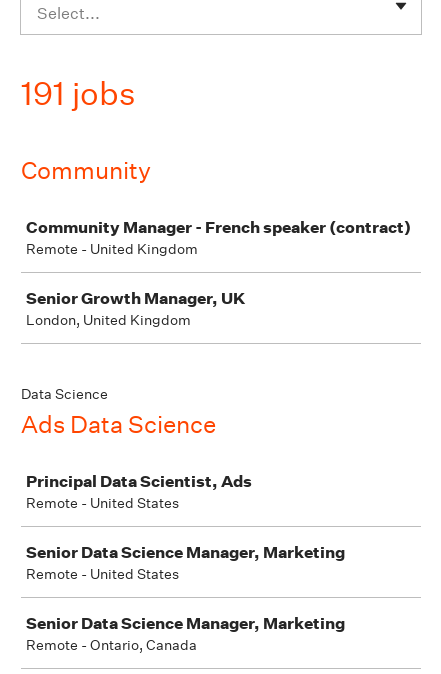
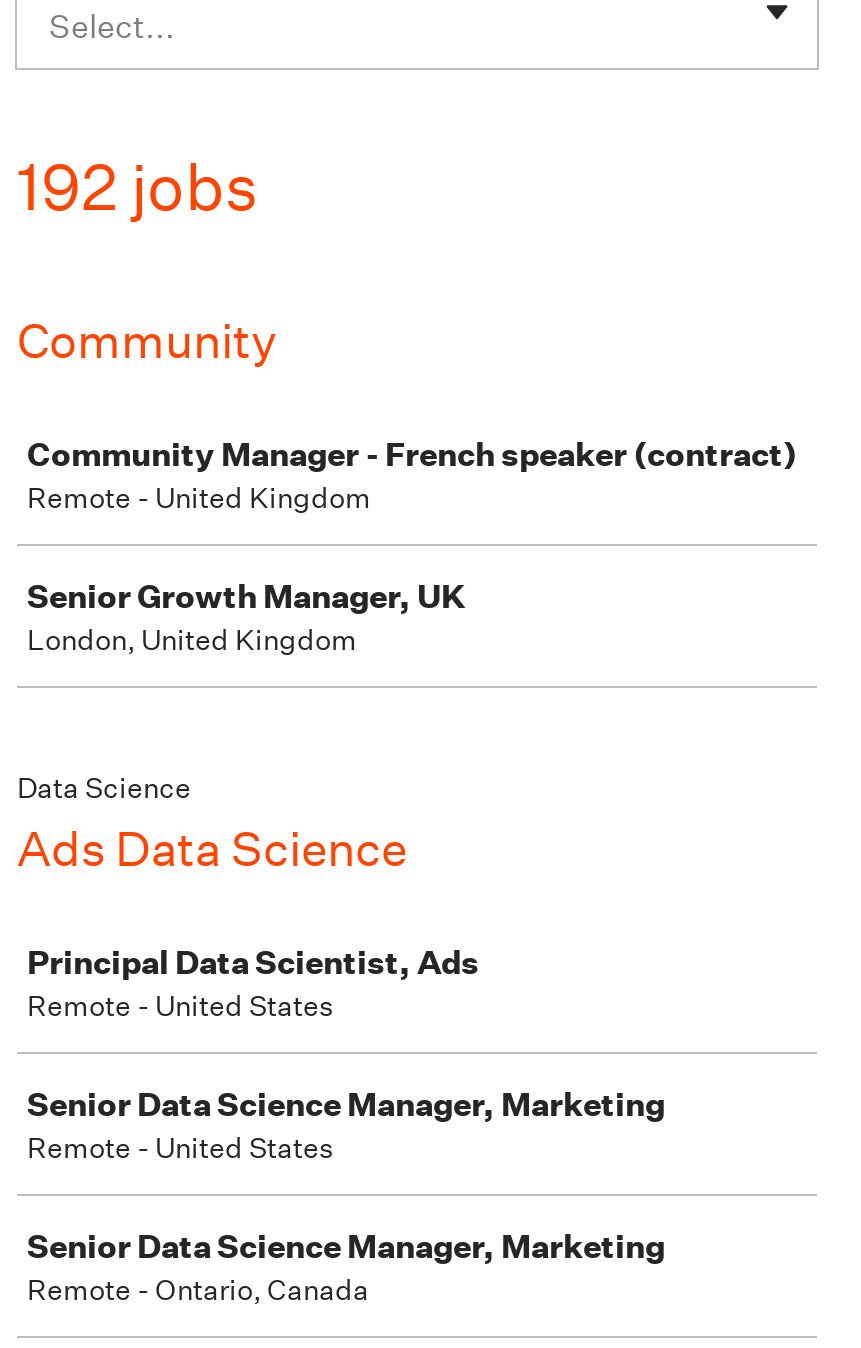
[21,74,136,113] 191 jobs -> [17,148,259,226] 192 jobs

